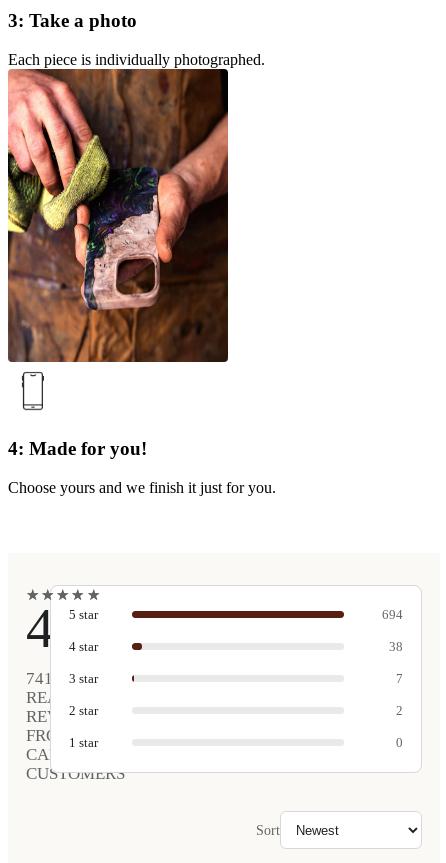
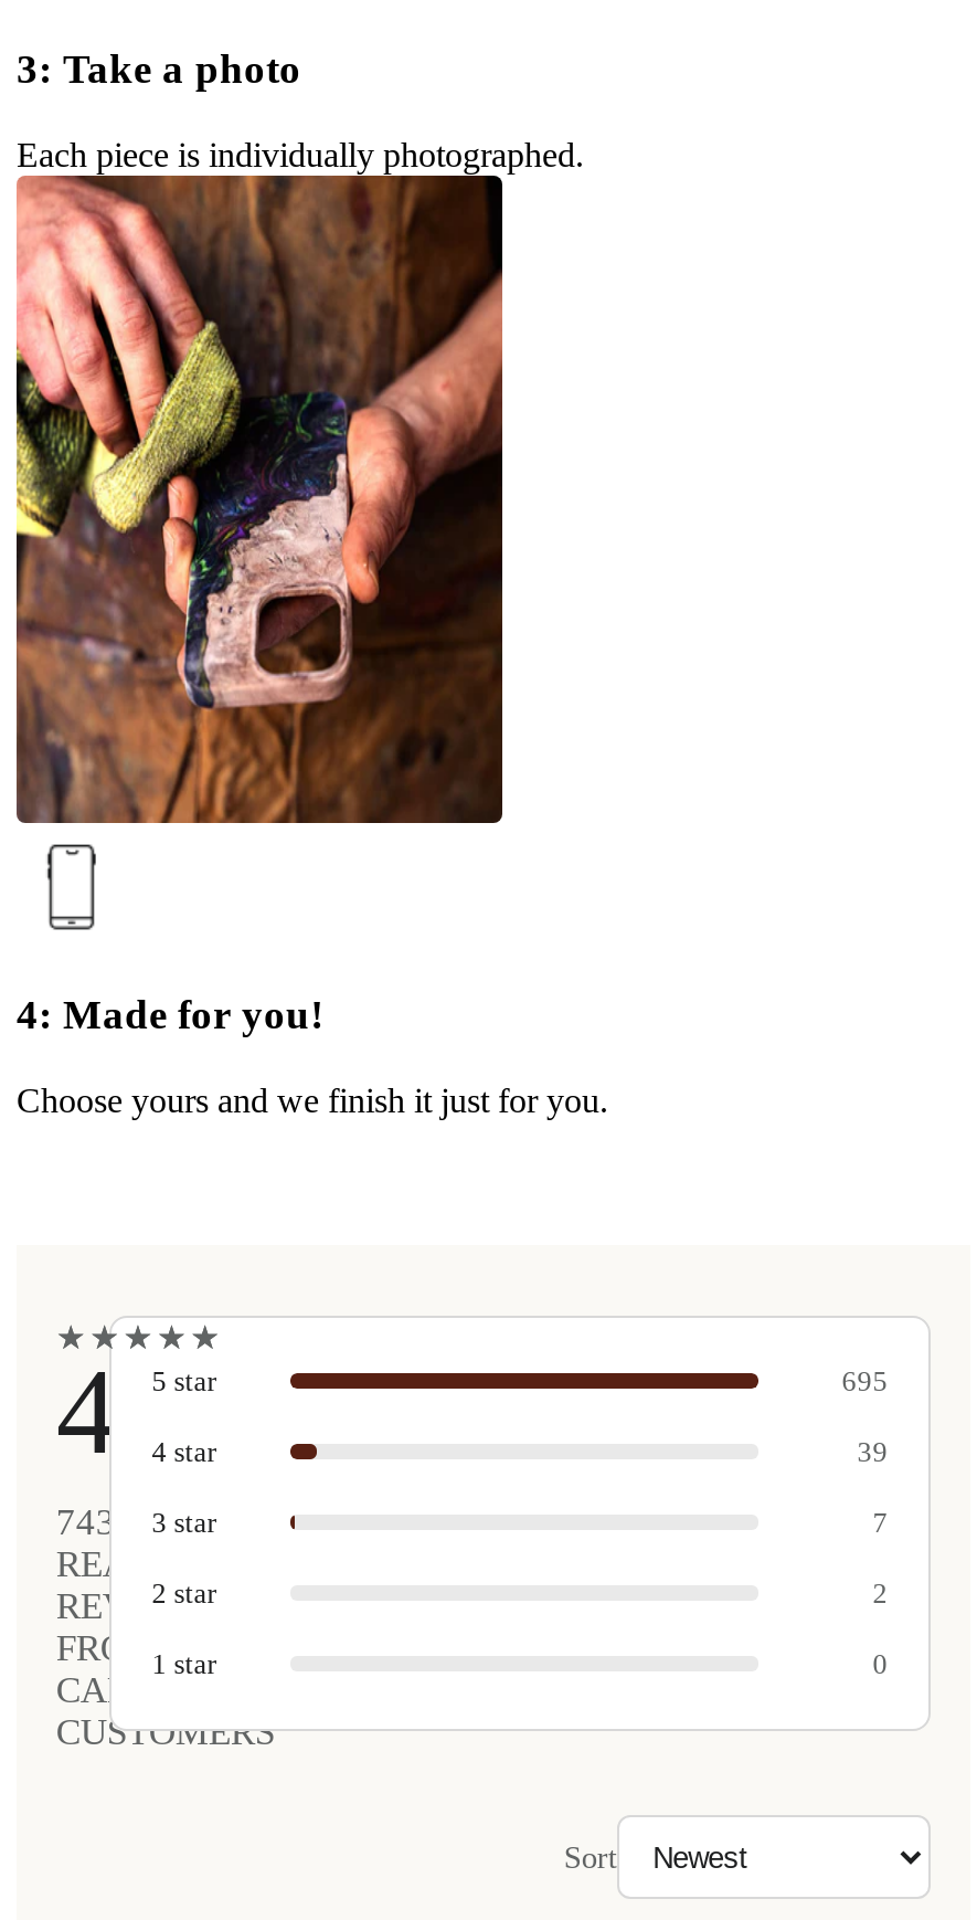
[382,607,403,622] 694 -> [842,1364,888,1397] 695
[389,639,403,654] 38 -> [857,1435,888,1468] 39
[26,669,98,688] 741 3 star -> [56,1501,216,1543] 743 3 star

